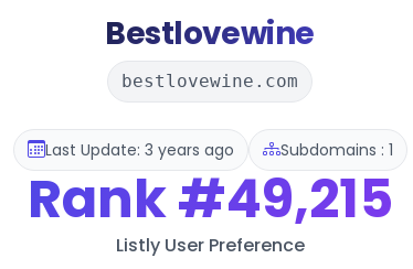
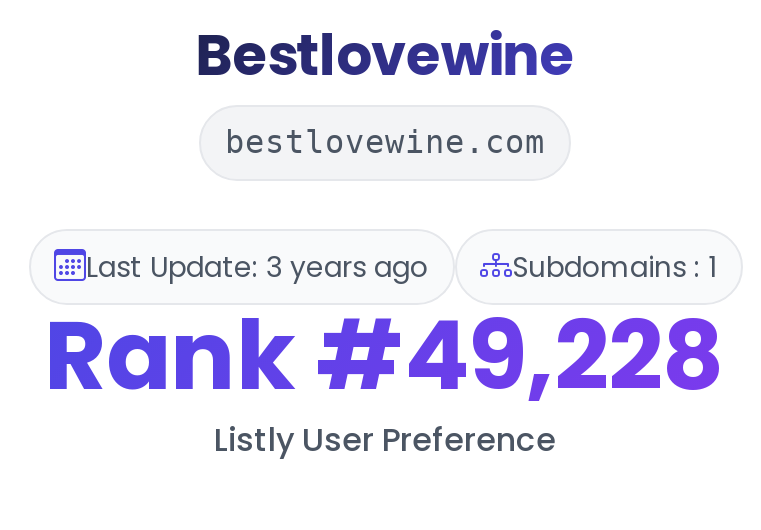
[27,162,393,236] Rank #49,215 -> [44,289,726,423] Rank #49,228

